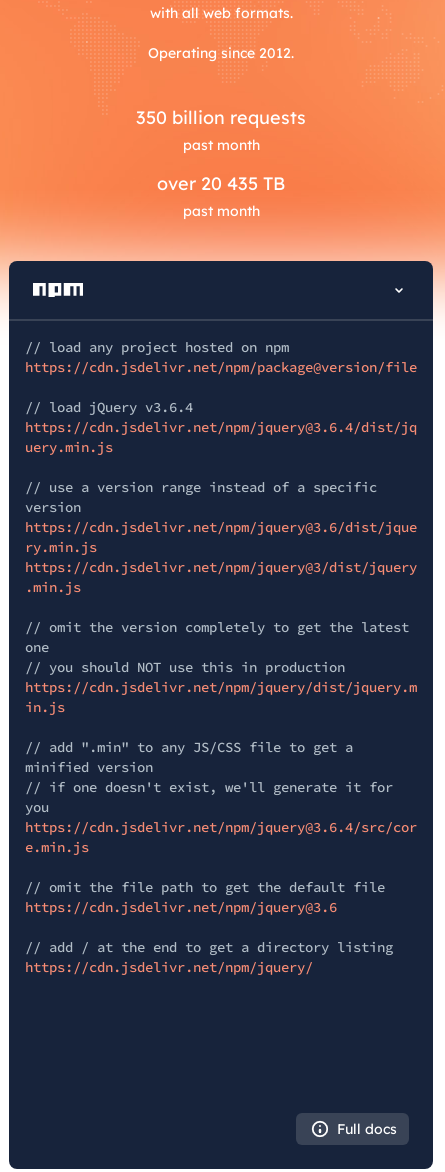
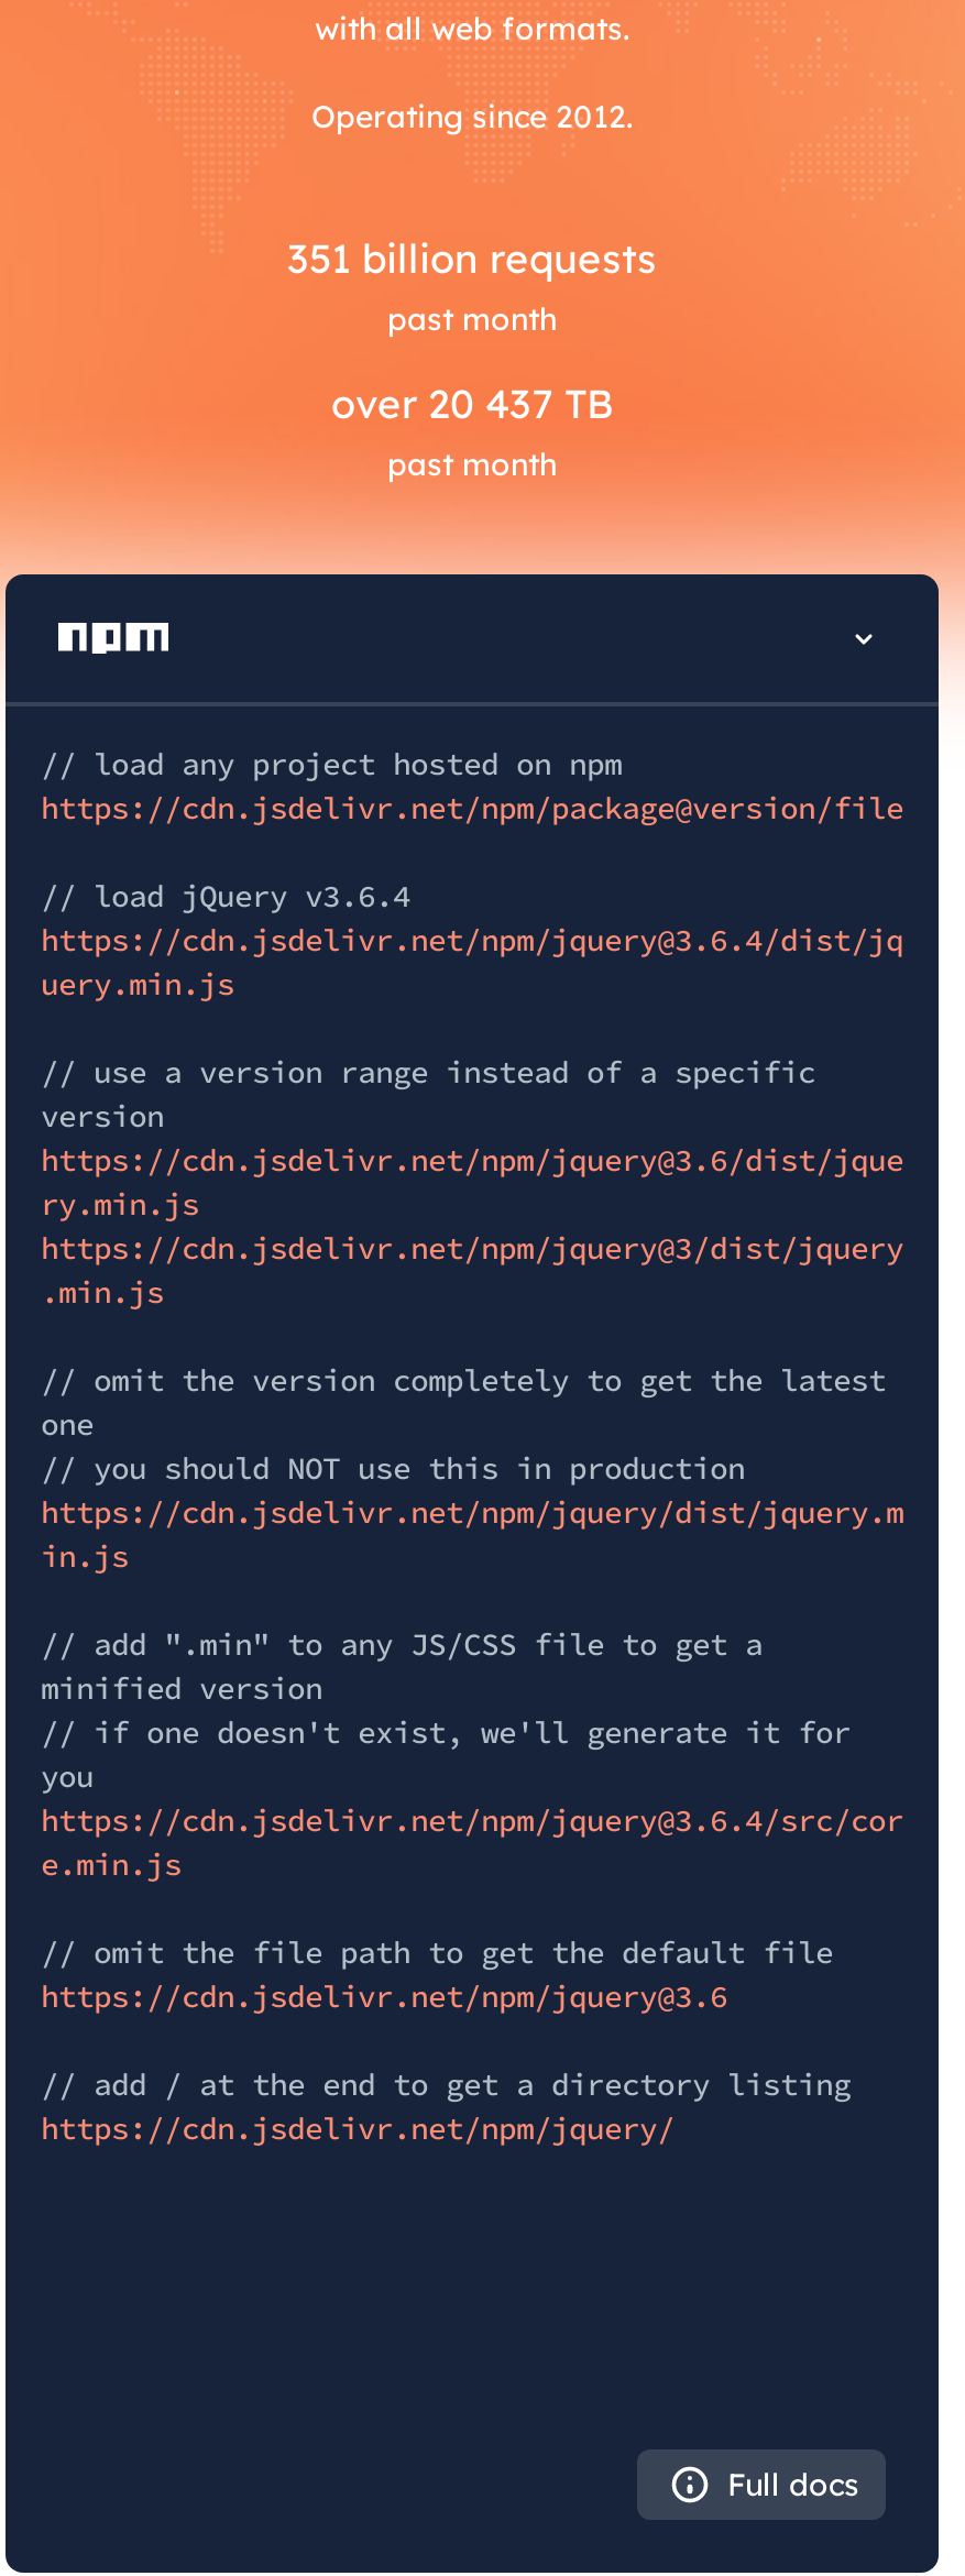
[136,106,306,129] 350 billion requests -> [287,233,657,284] 351 billion requests
[157,172,285,195] over 20 435 TB -> [331,379,613,429] over 20 437 TB

